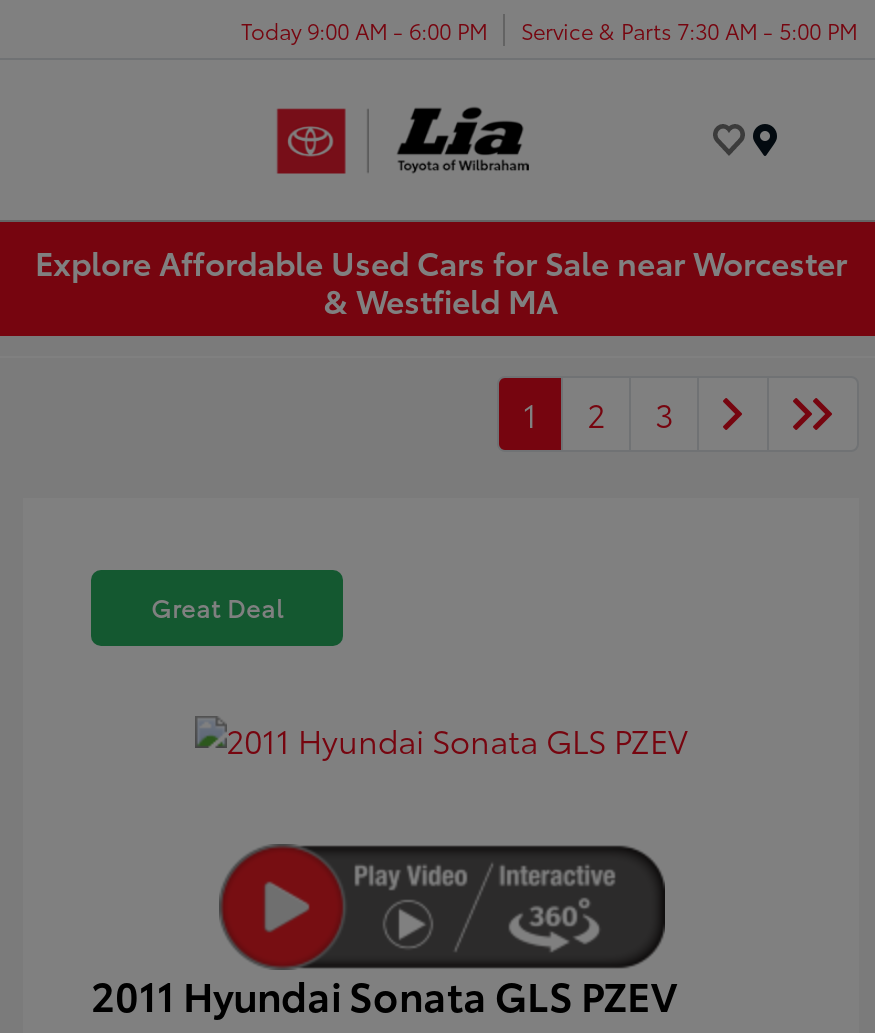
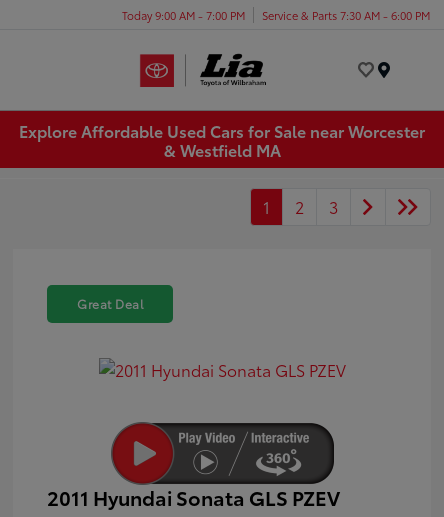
[241,13,487,45] Today 9:00 AM - 6:00 PM -> [122,6,245,22] Today 9:00 AM - 7:00 PM
[521,13,857,45] Service & Parts 7:30 AM - 5:00 PM -> [262,6,430,22] Service & Parts 7:30 AM - 6:00 PM

